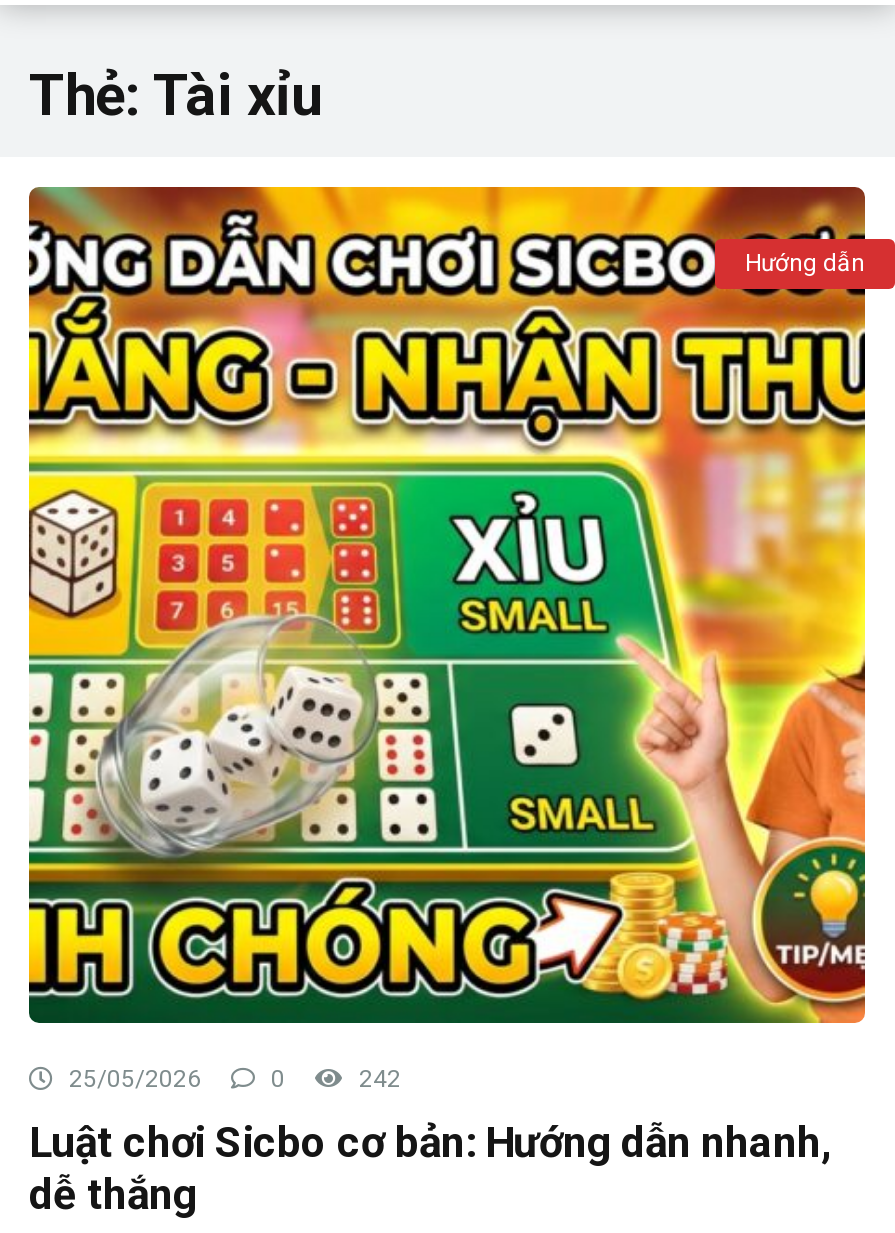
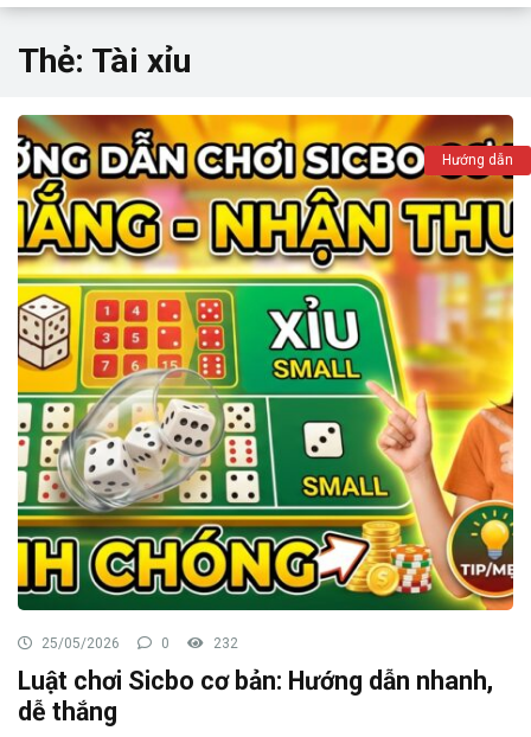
[353,1065,401,1093] 242 -> [210,635,238,652] 232

